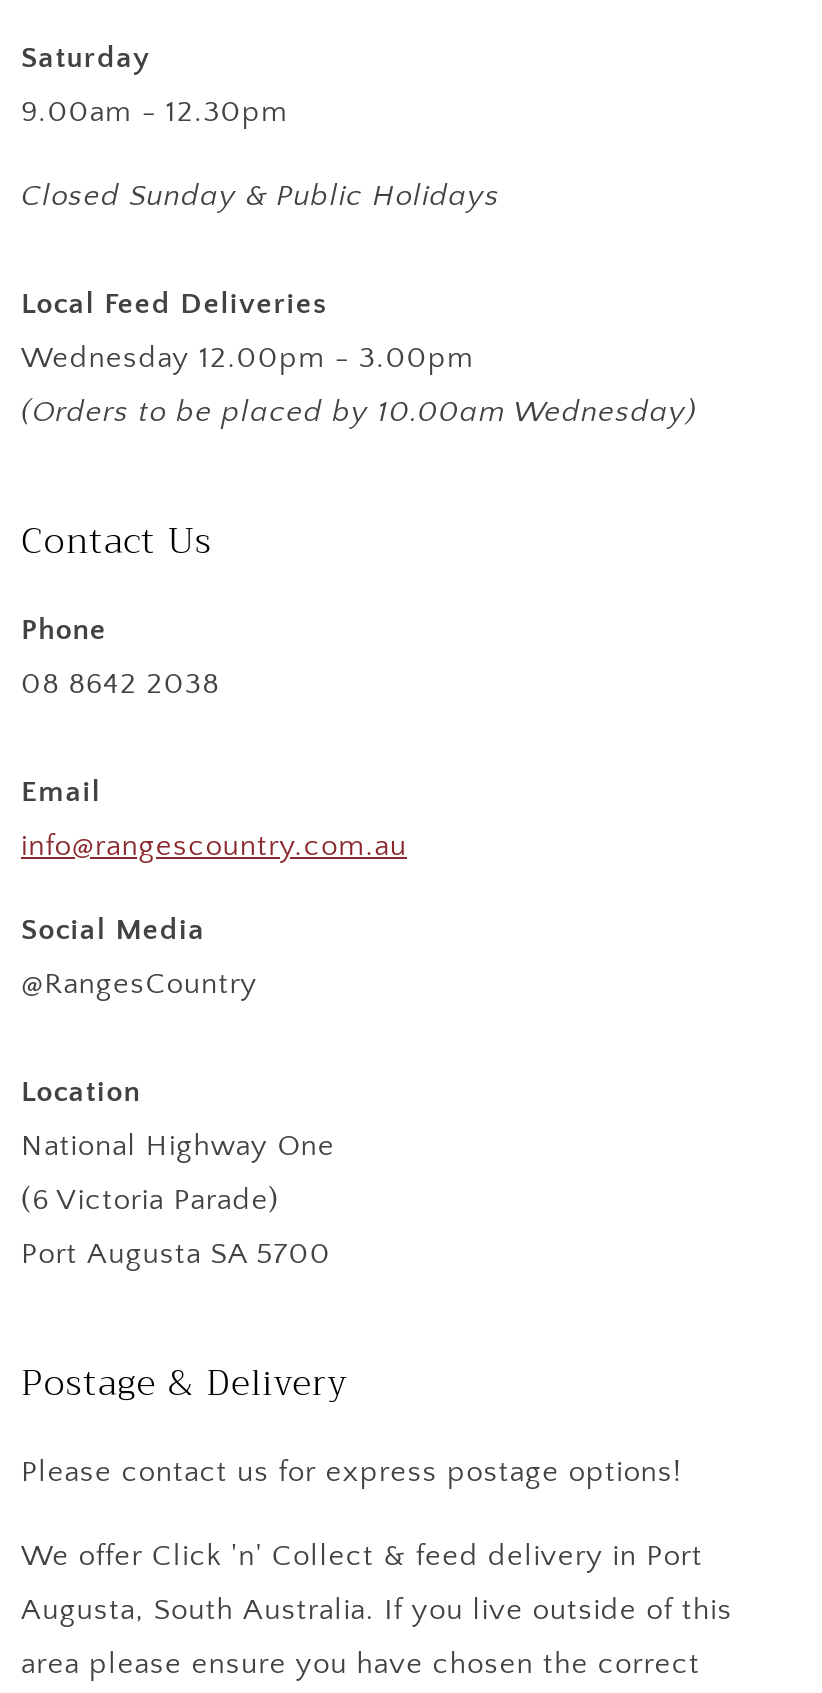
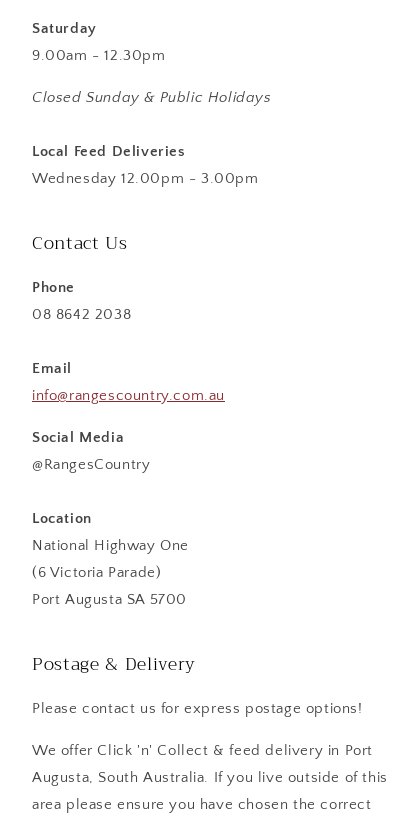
[21,395,697,429] (Orders to be placed by 10.00am Wednesday) -> none

